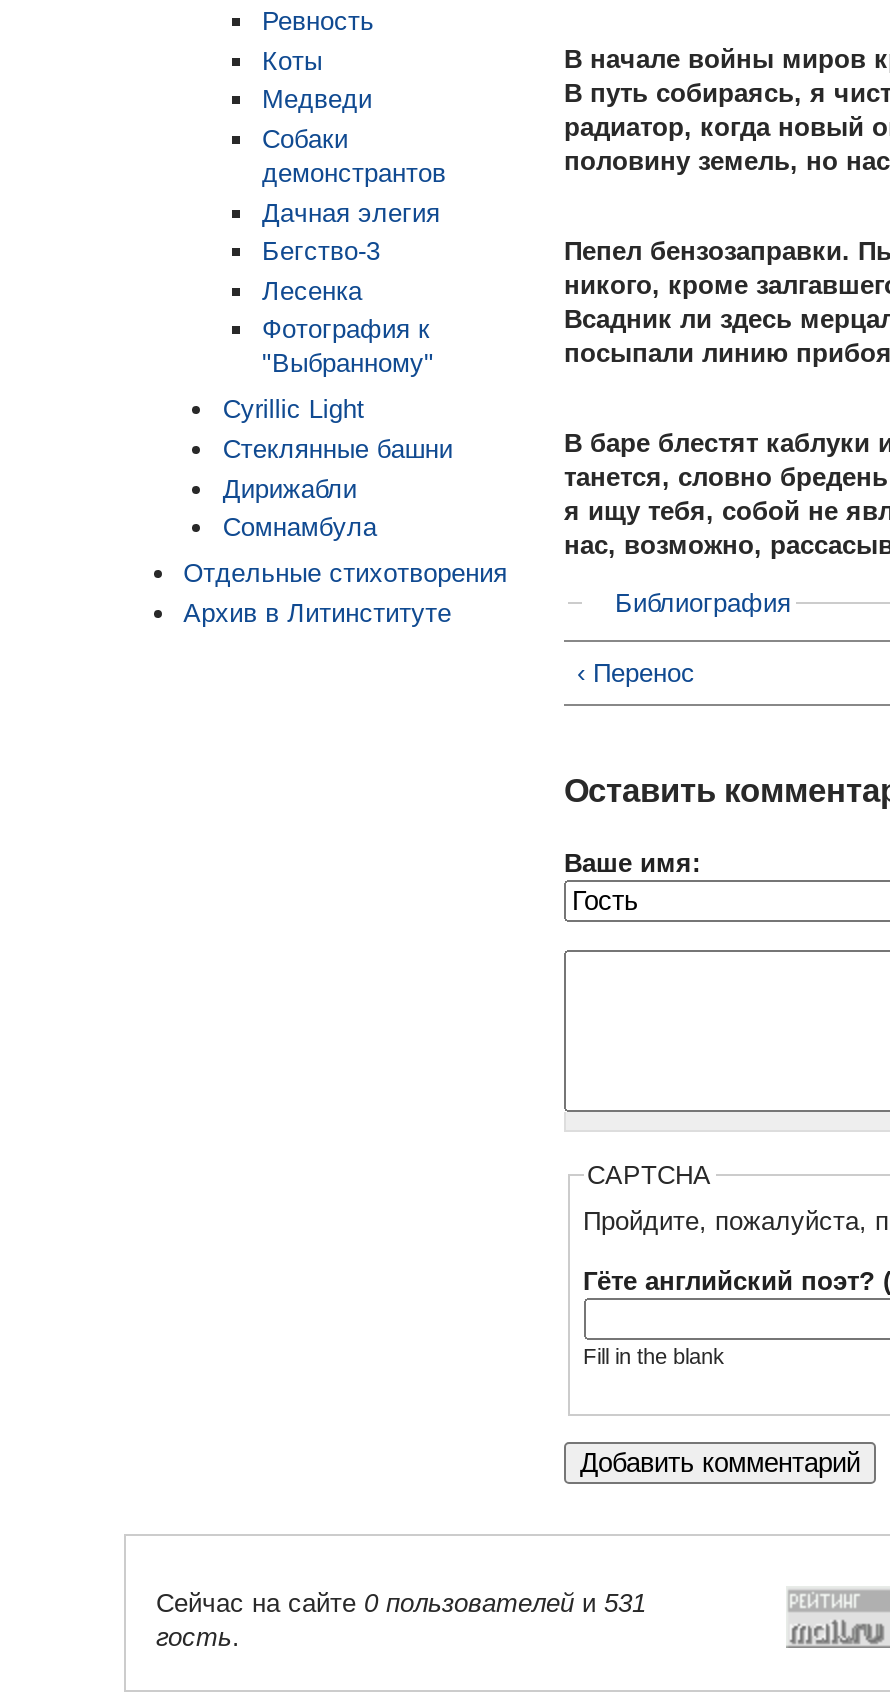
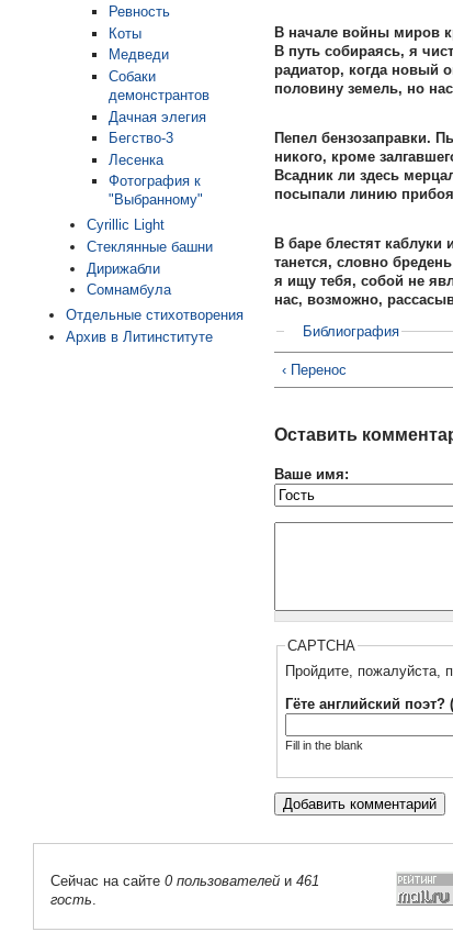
[156,1588,646,1618] Сейчас на сайте 0 пользователей и 531 -> [50,873,319,889] Сейчас на сайте 0 пользователей и 461

